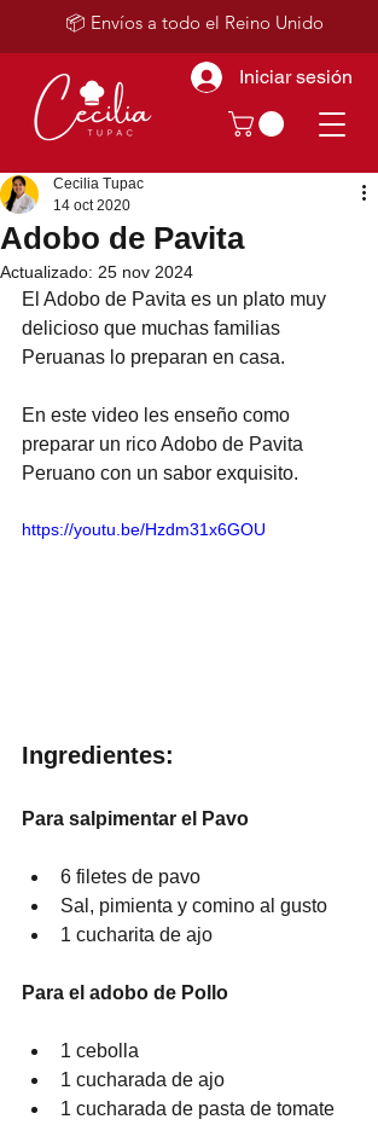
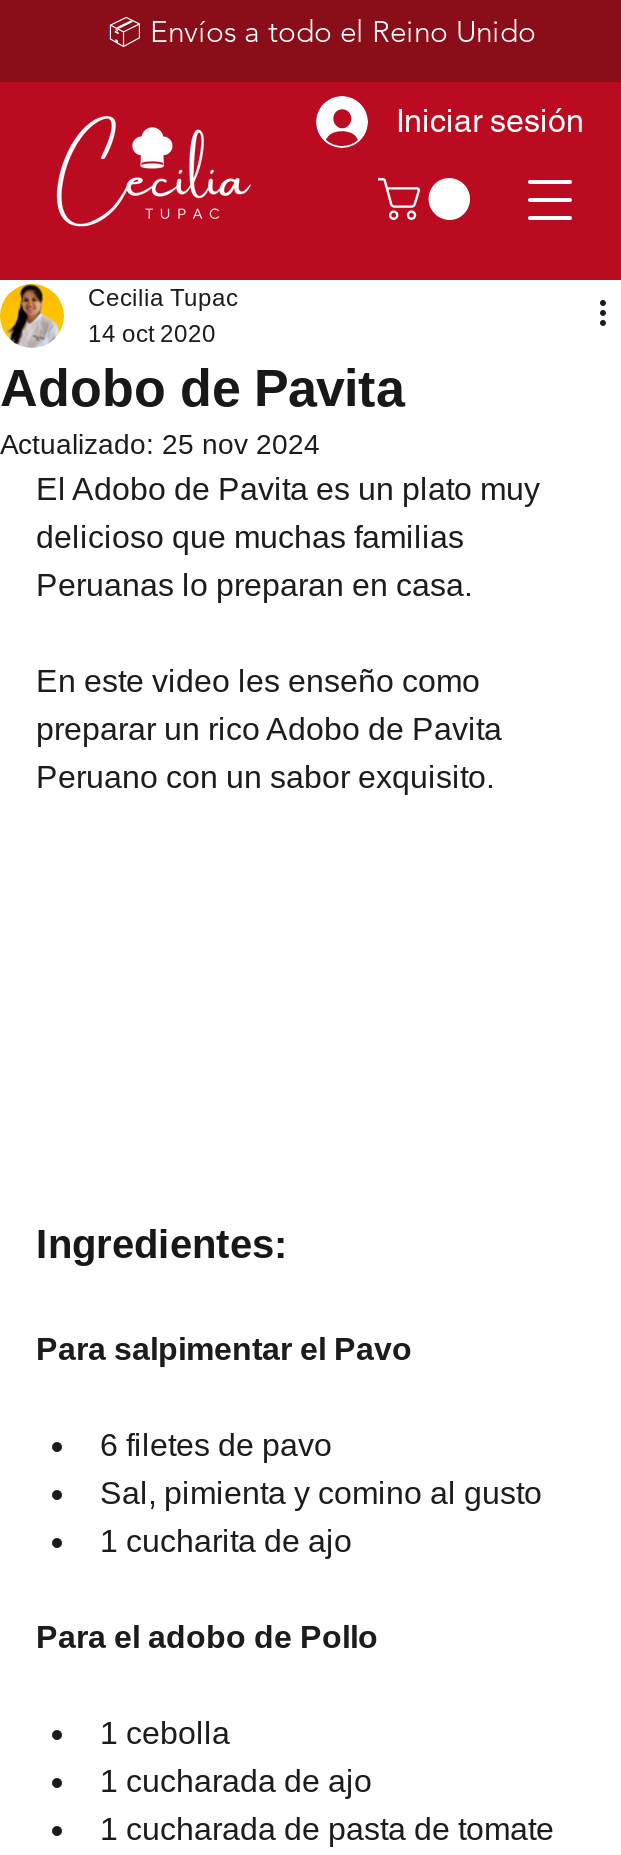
[22,519,266,539] https://youtu.be/Hzdm31x6GOU -> none

